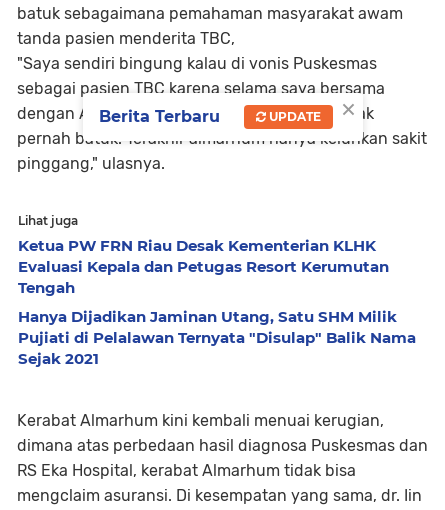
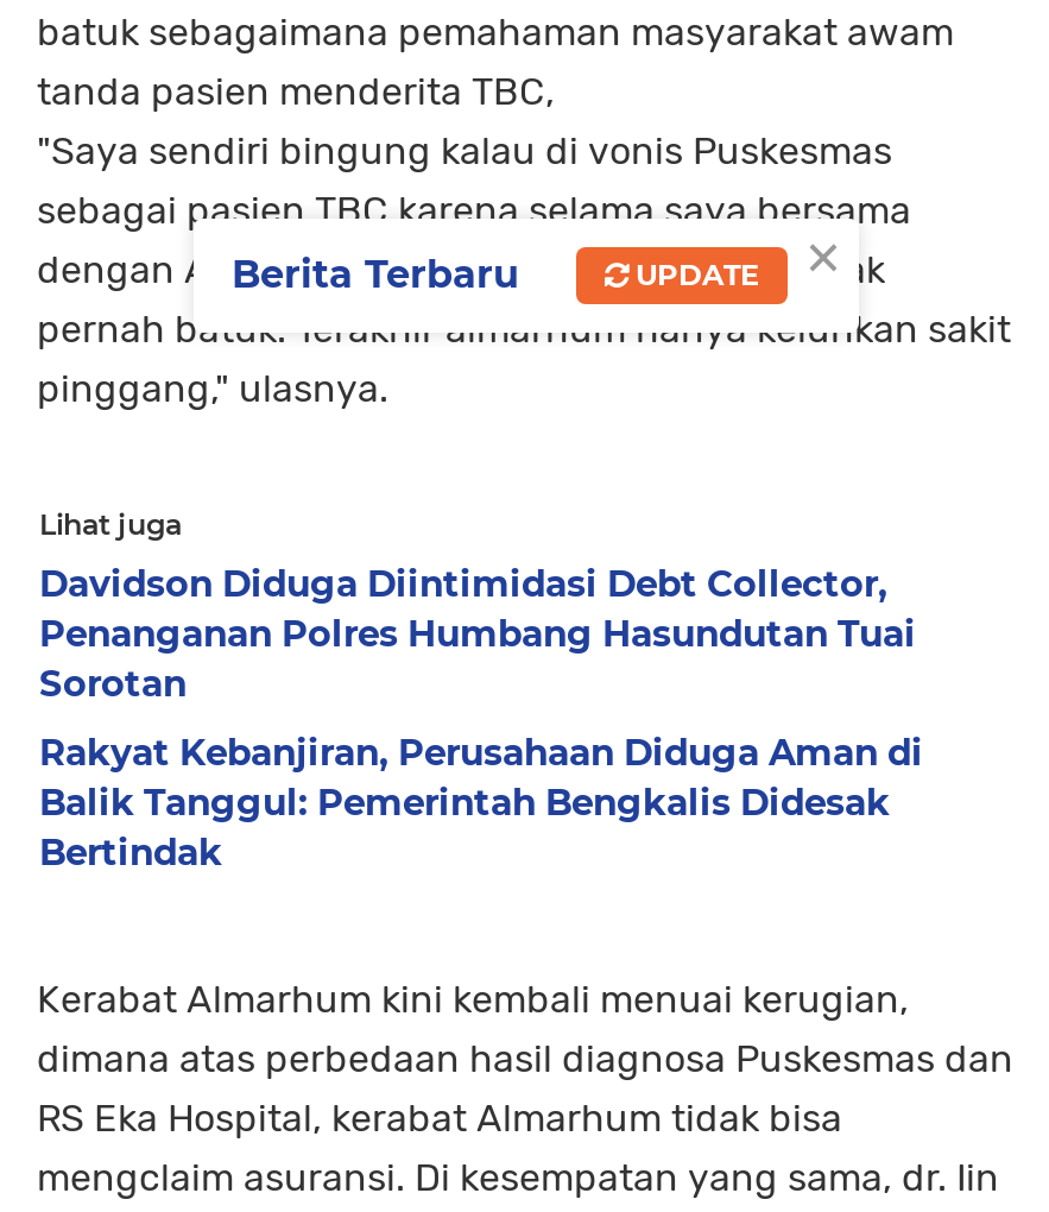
[18,236,389,297] Ketua PW FRN Riau Desak Kementerian KLHK | Evaluasi Kepala dan Petugas Resort Kerumutan | Tengah -> [39,561,916,706] Davidson Diduga Diintimidasi Debt Collector, | Penanganan Polres Humbang Hasundutan Tuai | Sorotan
[18,307,416,368] Hanya Dijadikan Jaminan Utang, Satu SHM Milik | Pujiati di Pelalawan Ternyata "Disulap" Balik Nama | Sejak 2021 -> [39,730,923,875] Rakyat Kebanjiran, Perusahaan Diduga Aman di | Balik Tanggul: Pemerintah Bengkalis Didesak | Bertindak

